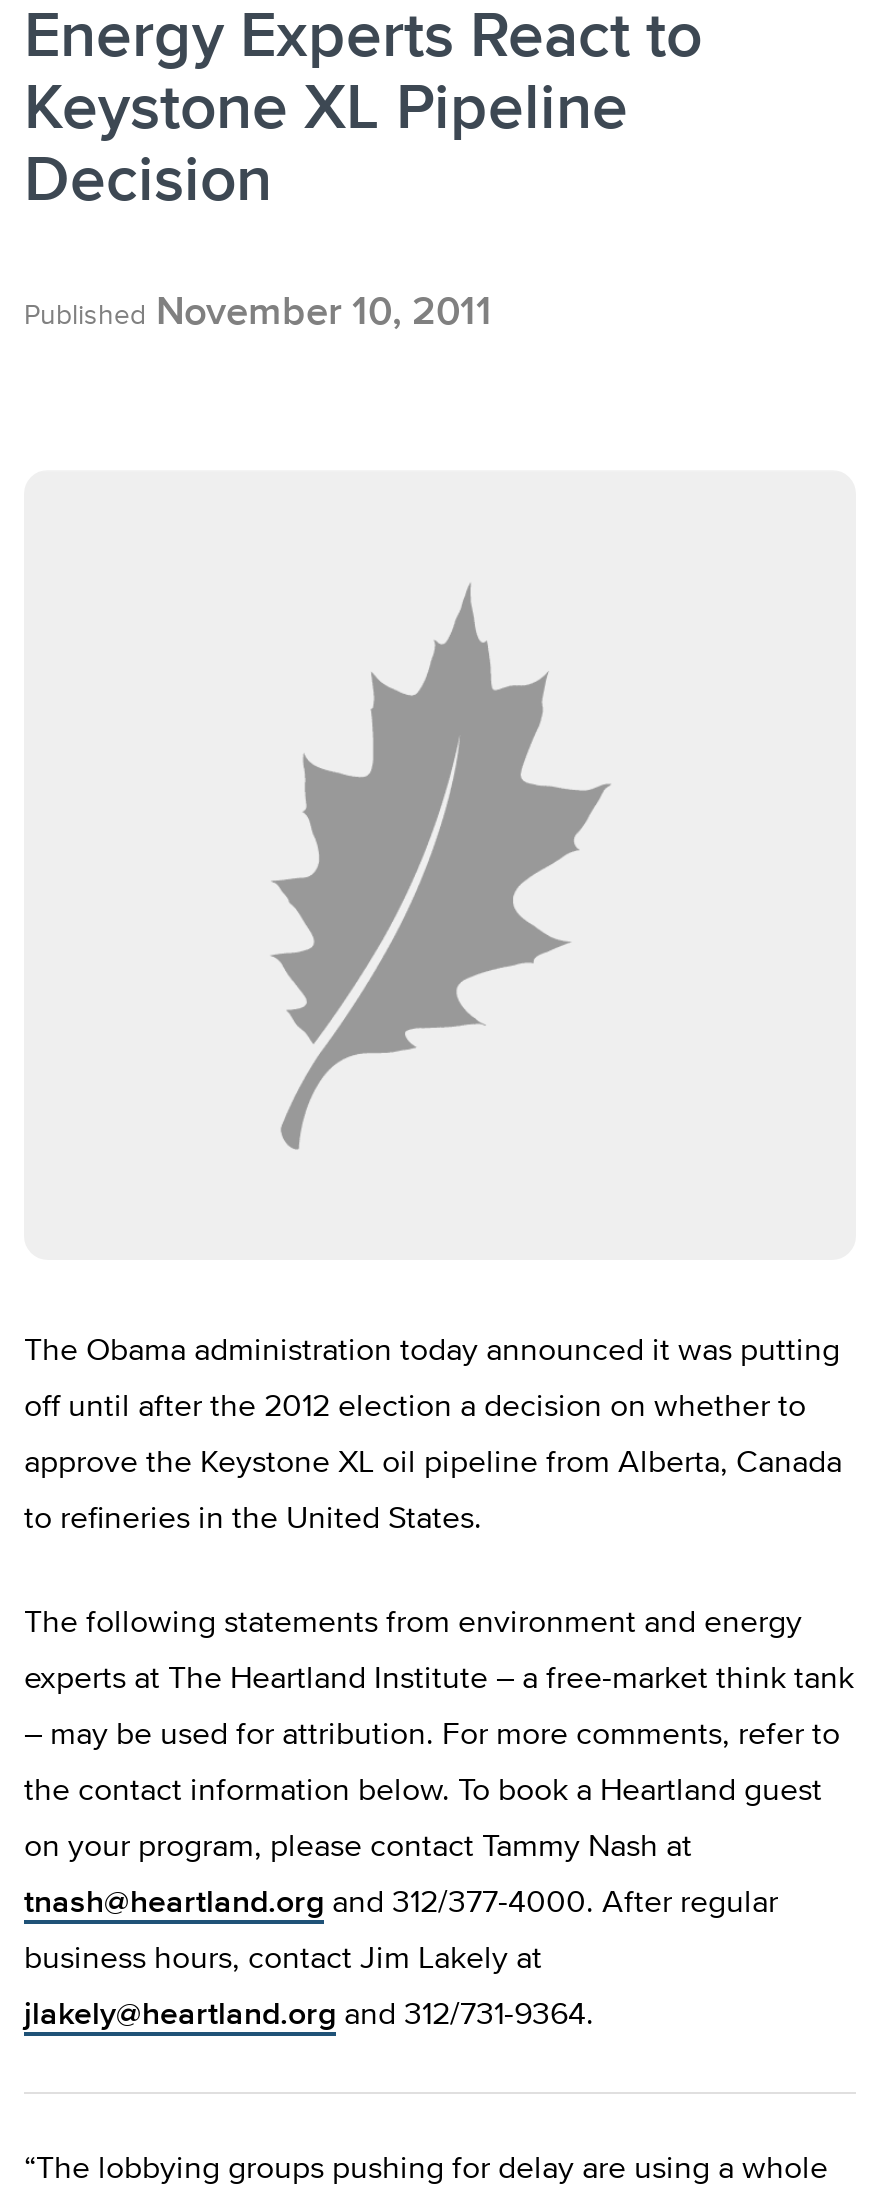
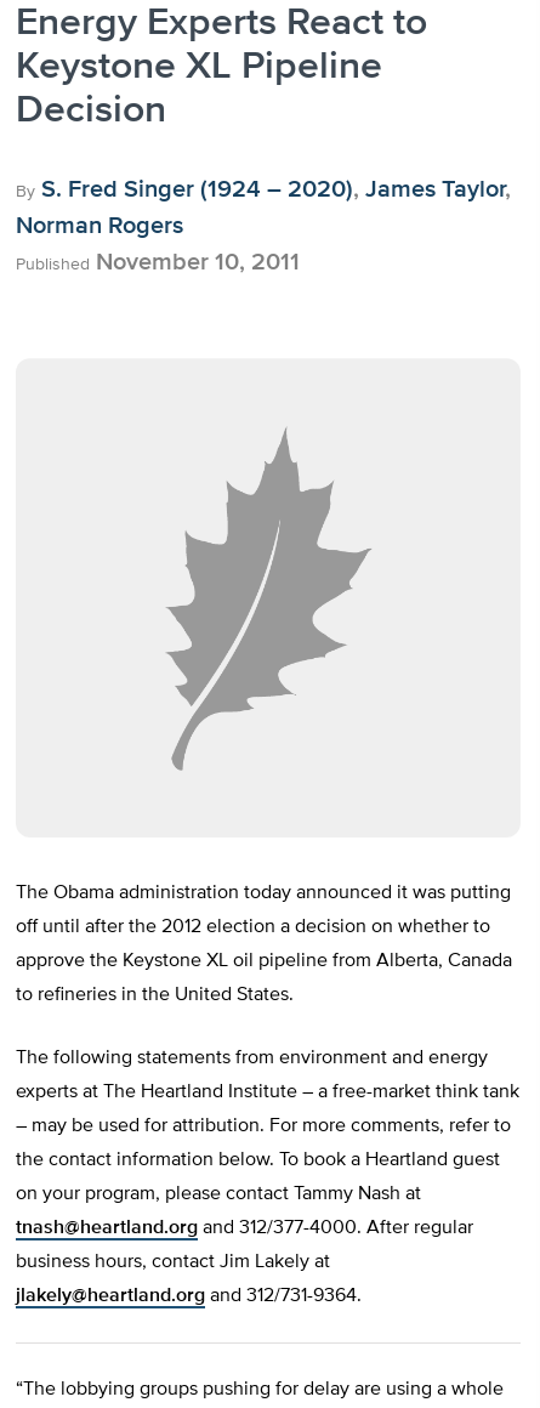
none -> [16,177,511,238] By S. Fred Singer (1924 – 2020), James Taylor, | Norman Rogers

